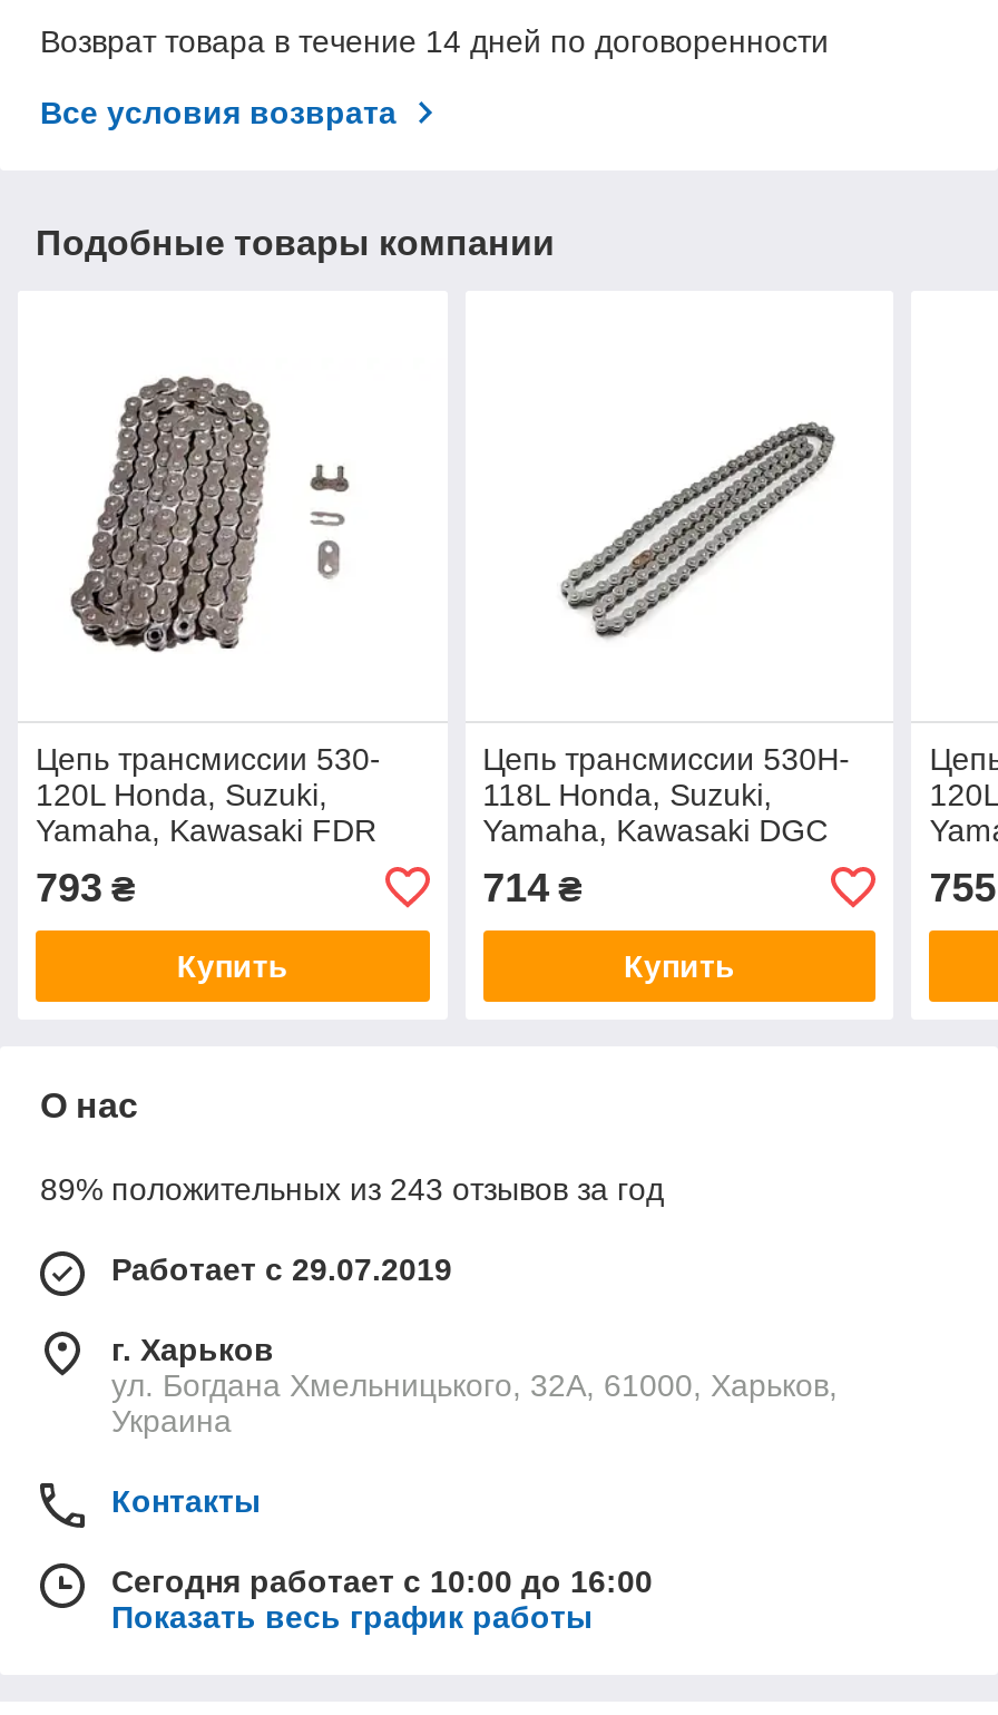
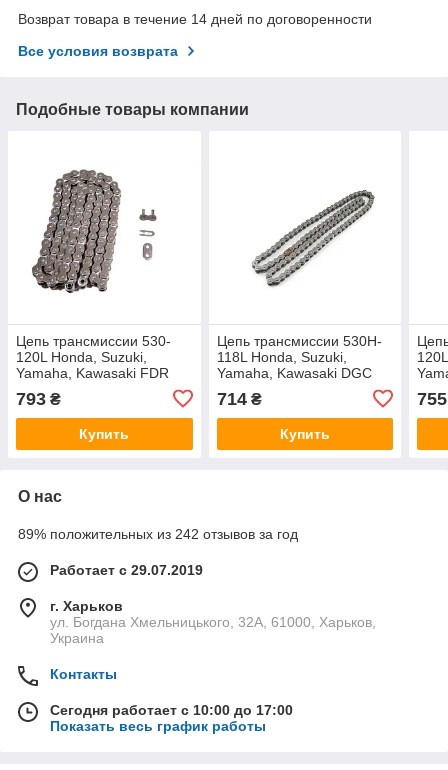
[40,1171,664,1206] 89% положительных из 243 отзывов за год -> [18,526,298,542] 89% положительных из 242 отзывов за год
[111,1563,653,1599] Сегодня работает с 10:00 до 16:00 -> [50,702,293,718] Сегодня работает с 10:00 до 17:00

